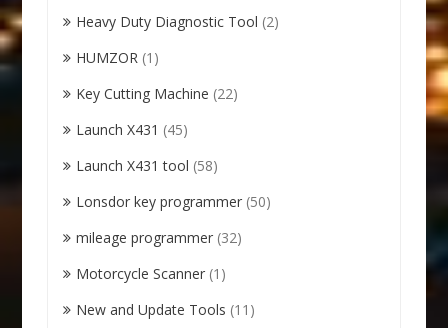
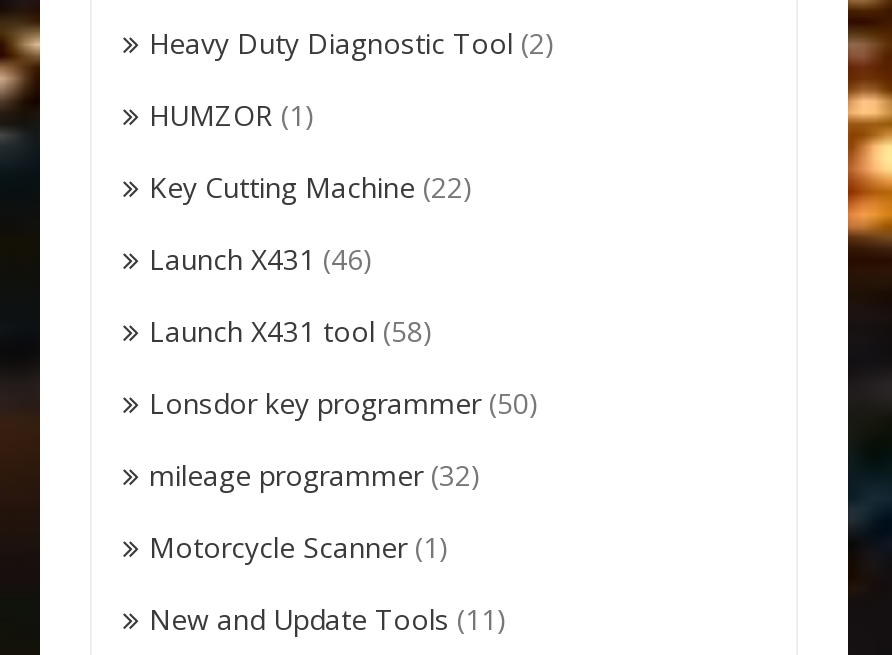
[76,120,188,139] Launch X431 (45) -> [149,240,373,278] Launch X431 (46)

